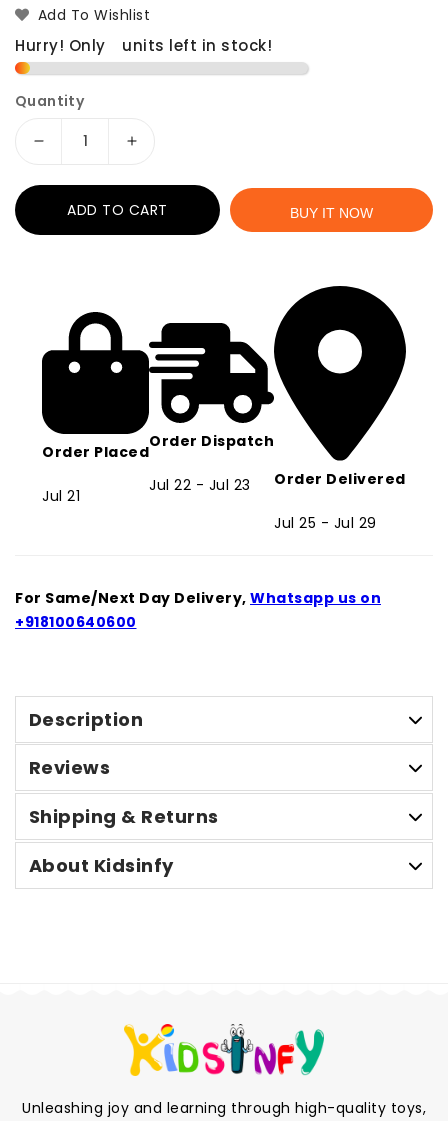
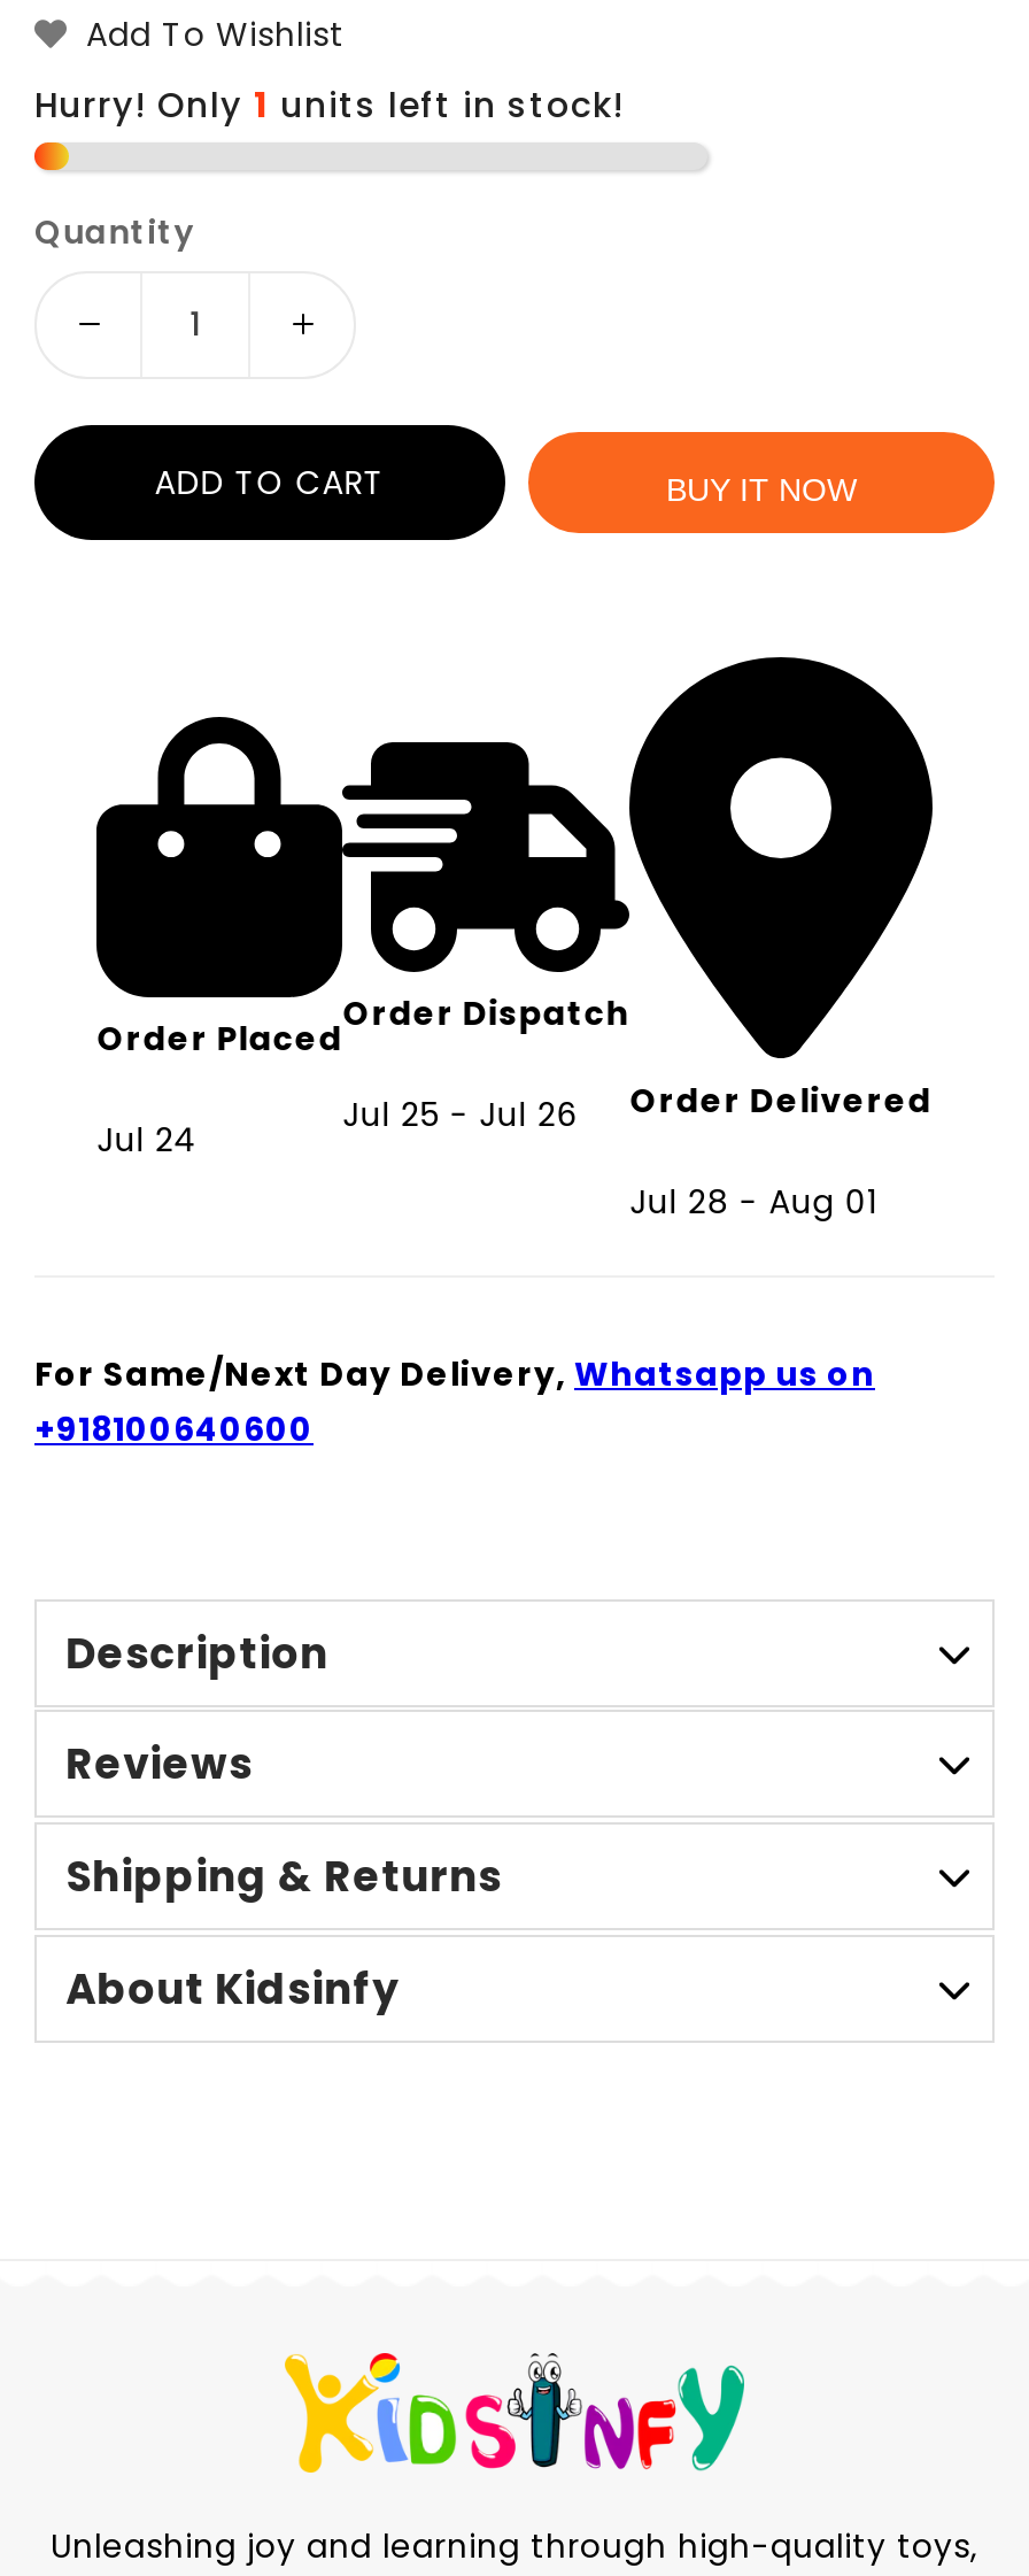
[149,469,406,495] Jul 22 - Jul 23 Order Delivered -> [343,1078,932,1138] Jul 25 - Jul 26 Order Delivered
[42,486,80,506] Jul 21 -> [97,1118,198,1164] Jul 24
[274,513,377,533] Jul 25 - Jul 29 -> [630,1179,877,1225] Jul 28 - Aug 01

